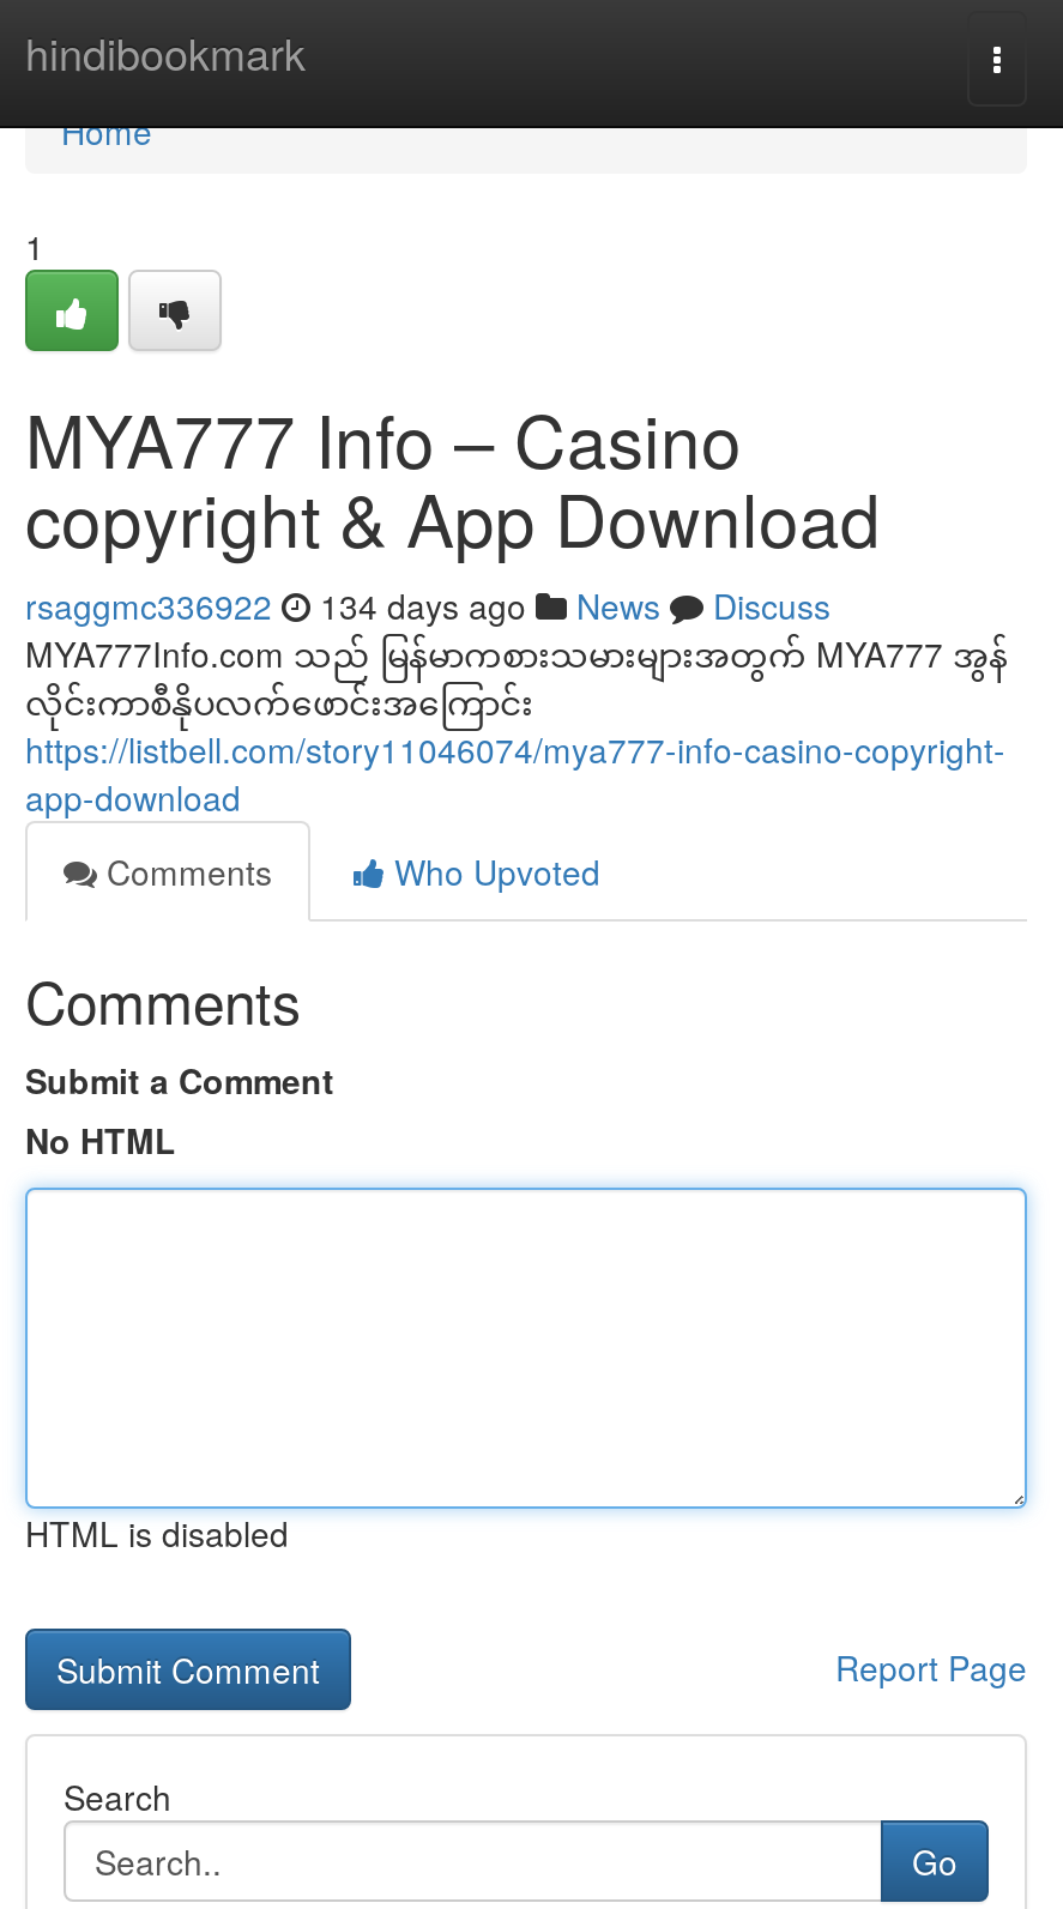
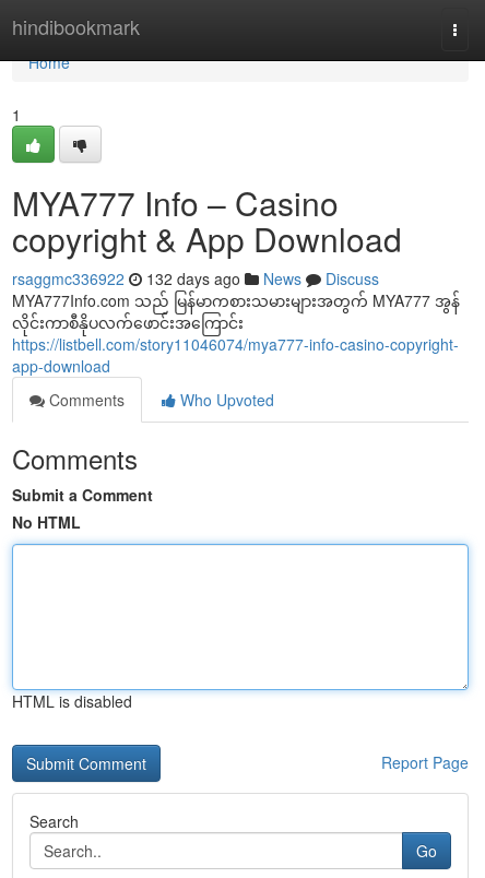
[25,581,831,629] rsaggmc336922 134 days ago News Discuss -> [12,268,379,289] rsaggmc336922 132 days ago News Discuss

